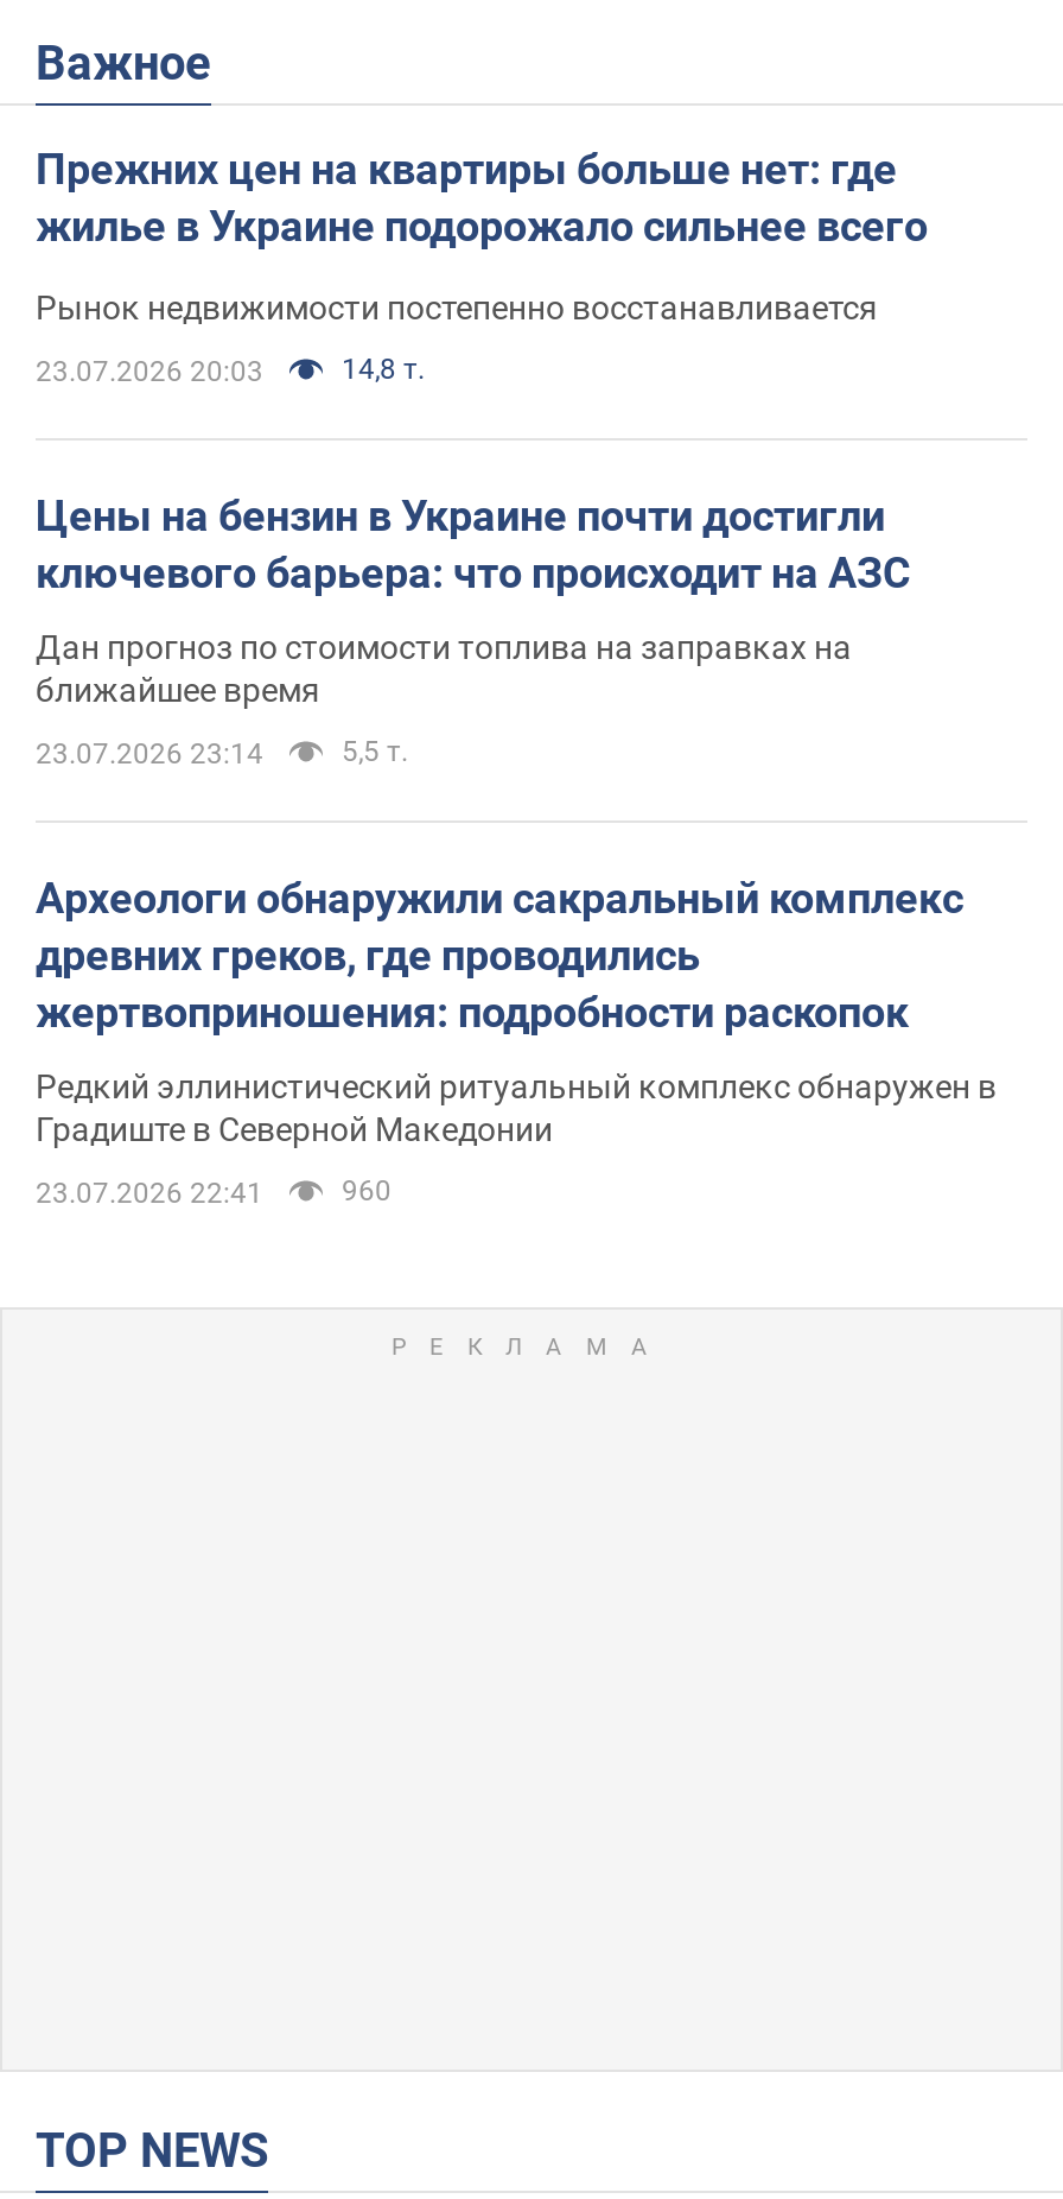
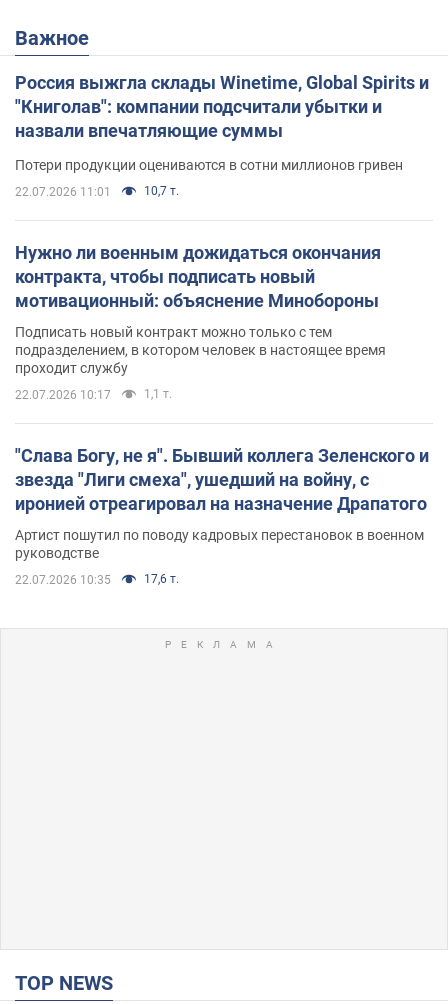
[36,143,928,250] Прежних цен на квартиры больше нет: где | жилье в Украине подорожало сильнее всего -> [15,72,429,141] Россия выжгла склады Winetime, Global Spirits и | "Книголав": компании подсчитали убытки и | назвали впечатляющие суммы
[36,288,878,326] Рынок недвижимости постепенно восстанавливается -> [15,157,403,173] Потери продукции оцениваются в сотни миллионов гривен
[36,352,425,388] 23.07.2026 20:03 | 14,8 т. -> [15,184,179,199] 22.07.2026 11:01 | 10,7 т.
[36,490,911,597] Цены на бензин в Украине почти достигли | ключевого барьера: что происходит на АЗС -> [15,242,381,311] Нужно ли военным дожидаться окончания | контракта, чтобы подписать новый | мотивационный: объяснение Минобороны
[36,627,852,708] Дан прогноз по стоимости топлива на заправках на | ближайшее время -> [15,324,386,376] Подписать новый контракт можно только с тем | подразделением, в котором человек в настоящее время | проходит службу
[36,734,408,770] 23.07.2026 23:14 | 5,5 т. -> [15,387,172,402] 22.07.2026 10:17 | 1,1 т.
[36,872,963,1036] Археологи обнаружили сакральный комплекс | древних греков, где проводились | жертвоприношения: подробности раскопок -> [15,445,429,514] "Слава Богу, не я". Бывший коллега Зеленского и | звезда "Лиги смеха", ушедший на войну, с | иронией отреагировал на назначение Драпатого
[36,1067,997,1147] Редкий эллинистический ритуальный комплекс обнаружен в | Градиште в Северной Македонии -> [15,527,424,561] Артист пошутил по поводу кадровых перестановок в военном | руководстве
[36,1174,392,1209] 23.07.2026 22:41 | 960 -> [15,572,179,587] 22.07.2026 10:35 | 17,6 т.

